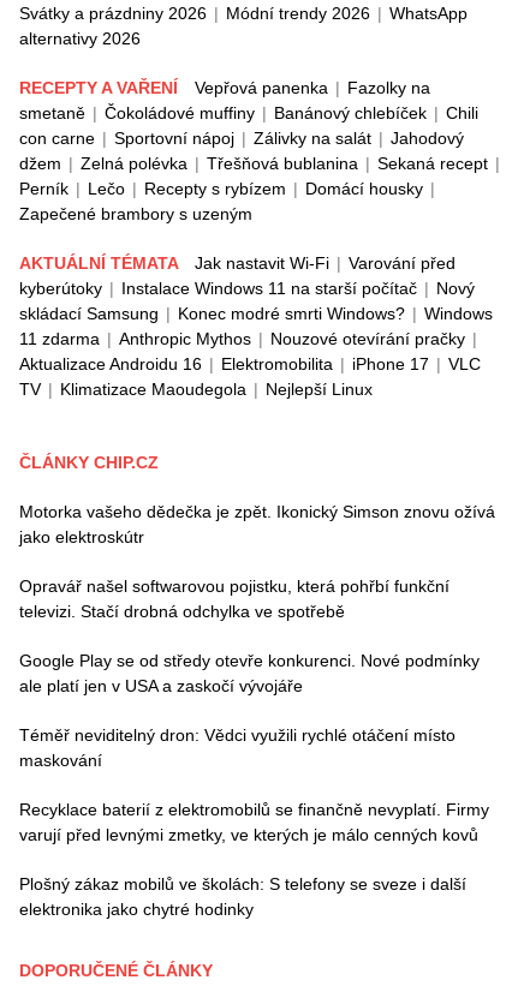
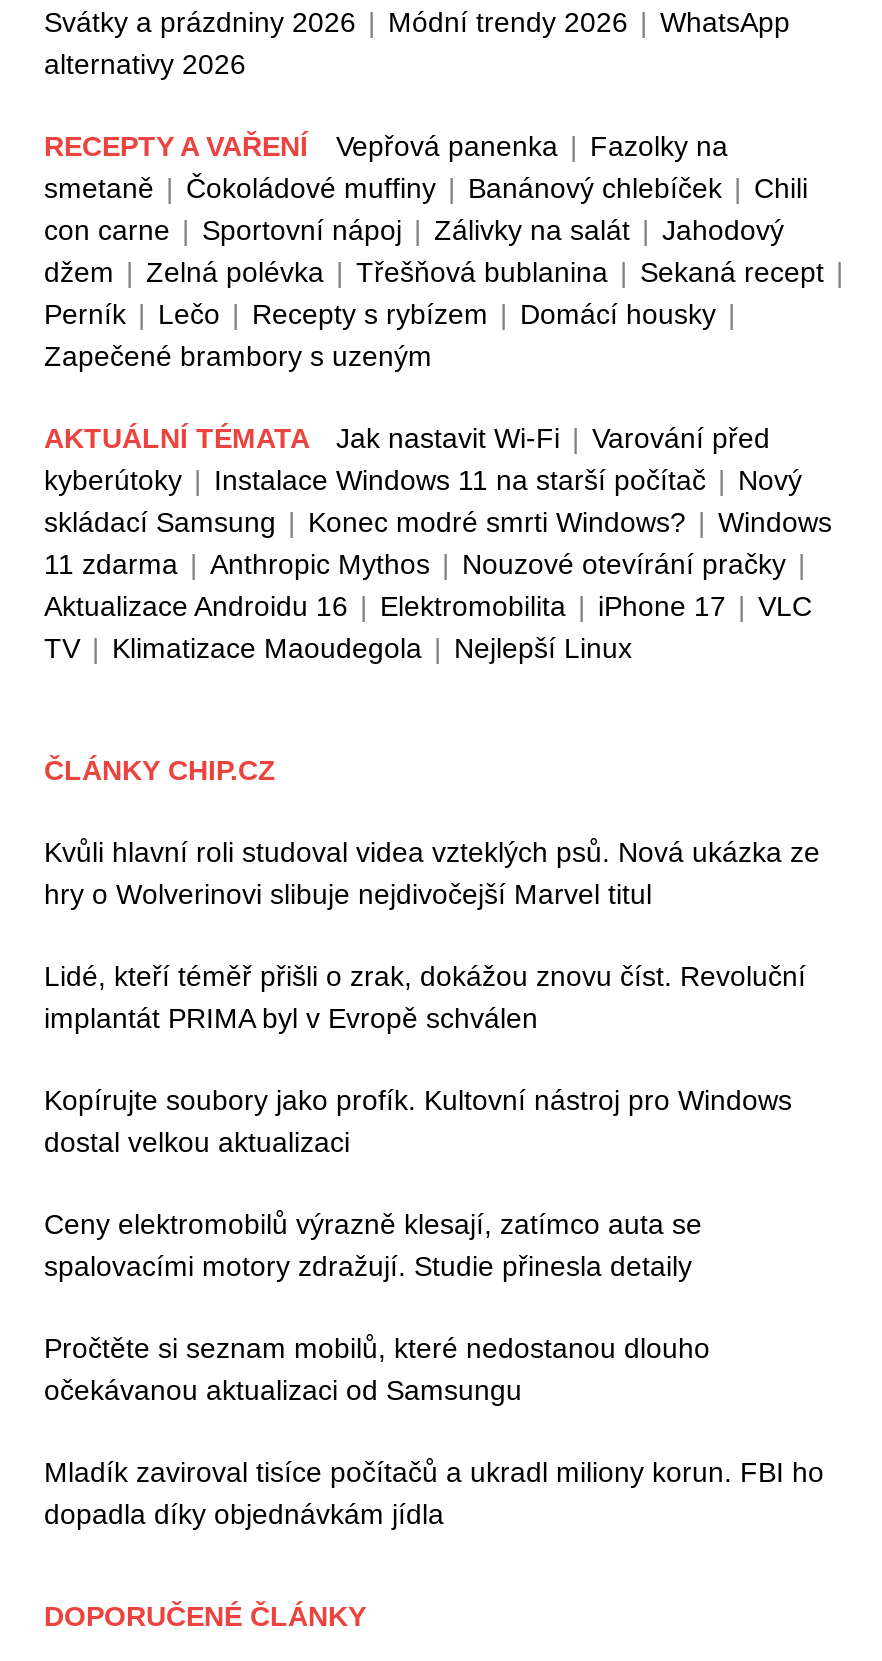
[19,502,495,546] Motorka vašeho dědečka je zpět. Ikonický Simson znovu ožívá | jako elektroskútr -> [44,836,820,910] Kvůli hlavní roli studoval videa vzteklých psů. Nová ukázka ze | hry o Wolverinovi slibuje nejdivočejší Marvel titul
[19,576,449,621] Opravář našel softwarovou pojistku, která pohřbí funkční | televizi. Stačí drobná odchylka ve spotřebě -> [44,960,806,1034] Lidé, kteří téměř přišli o zrak, dokážou znovu číst. Revoluční | implantát PRIMA byl v Evropě schválen
[19,651,480,695] Google Play se od středy otevře konkurenci. Nové podmínky | ale platí jen v USA a zaskočí vývojáře -> [44,1084,792,1158] Kopírujte soubory jako profík. Kultovní nástroj pro Windows | dostal velkou aktualizaci
[19,725,456,770] Téměř neviditelný dron: Vědci využili rychlé otáčení místo | maskování -> [44,1208,702,1282] Ceny elektromobilů výrazně klesají, zatímco auta se | spalovacími motory zdražují. Studie přinesla detaily
[19,800,489,844] Recyklace baterií z elektromobilů se finančně nevyplatí. Firmy | varují před levnými zmetky, ve kterých je málo cenných kovů -> [44,1332,710,1406] Pročtěte si seznam mobilů, které nedostanou dlouho | očekávanou aktualizaci od Samsungu
[19,874,466,919] Plošný zákaz mobilů ve školách: S telefony se sveze i další | elektronika jako chytré hodinky -> [44,1456,824,1530] Mladík zaviroval tisíce počítačů a ukradl miliony korun. FBI ho | dopadla díky objednávkám jídla

